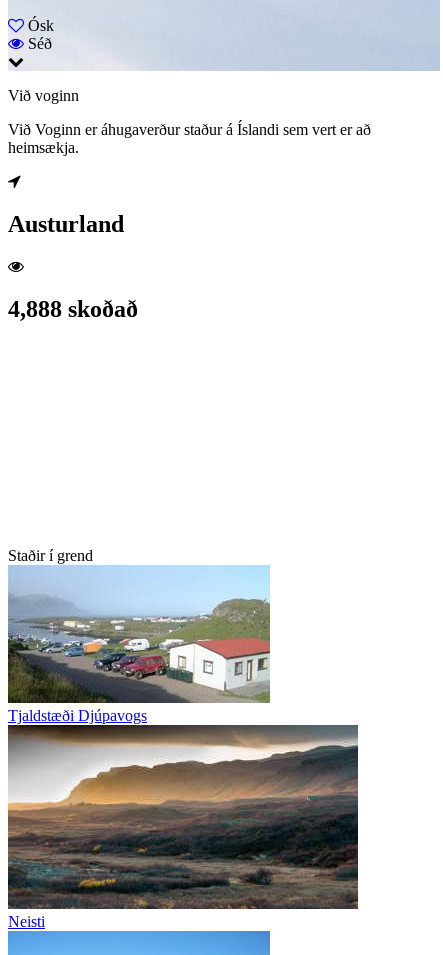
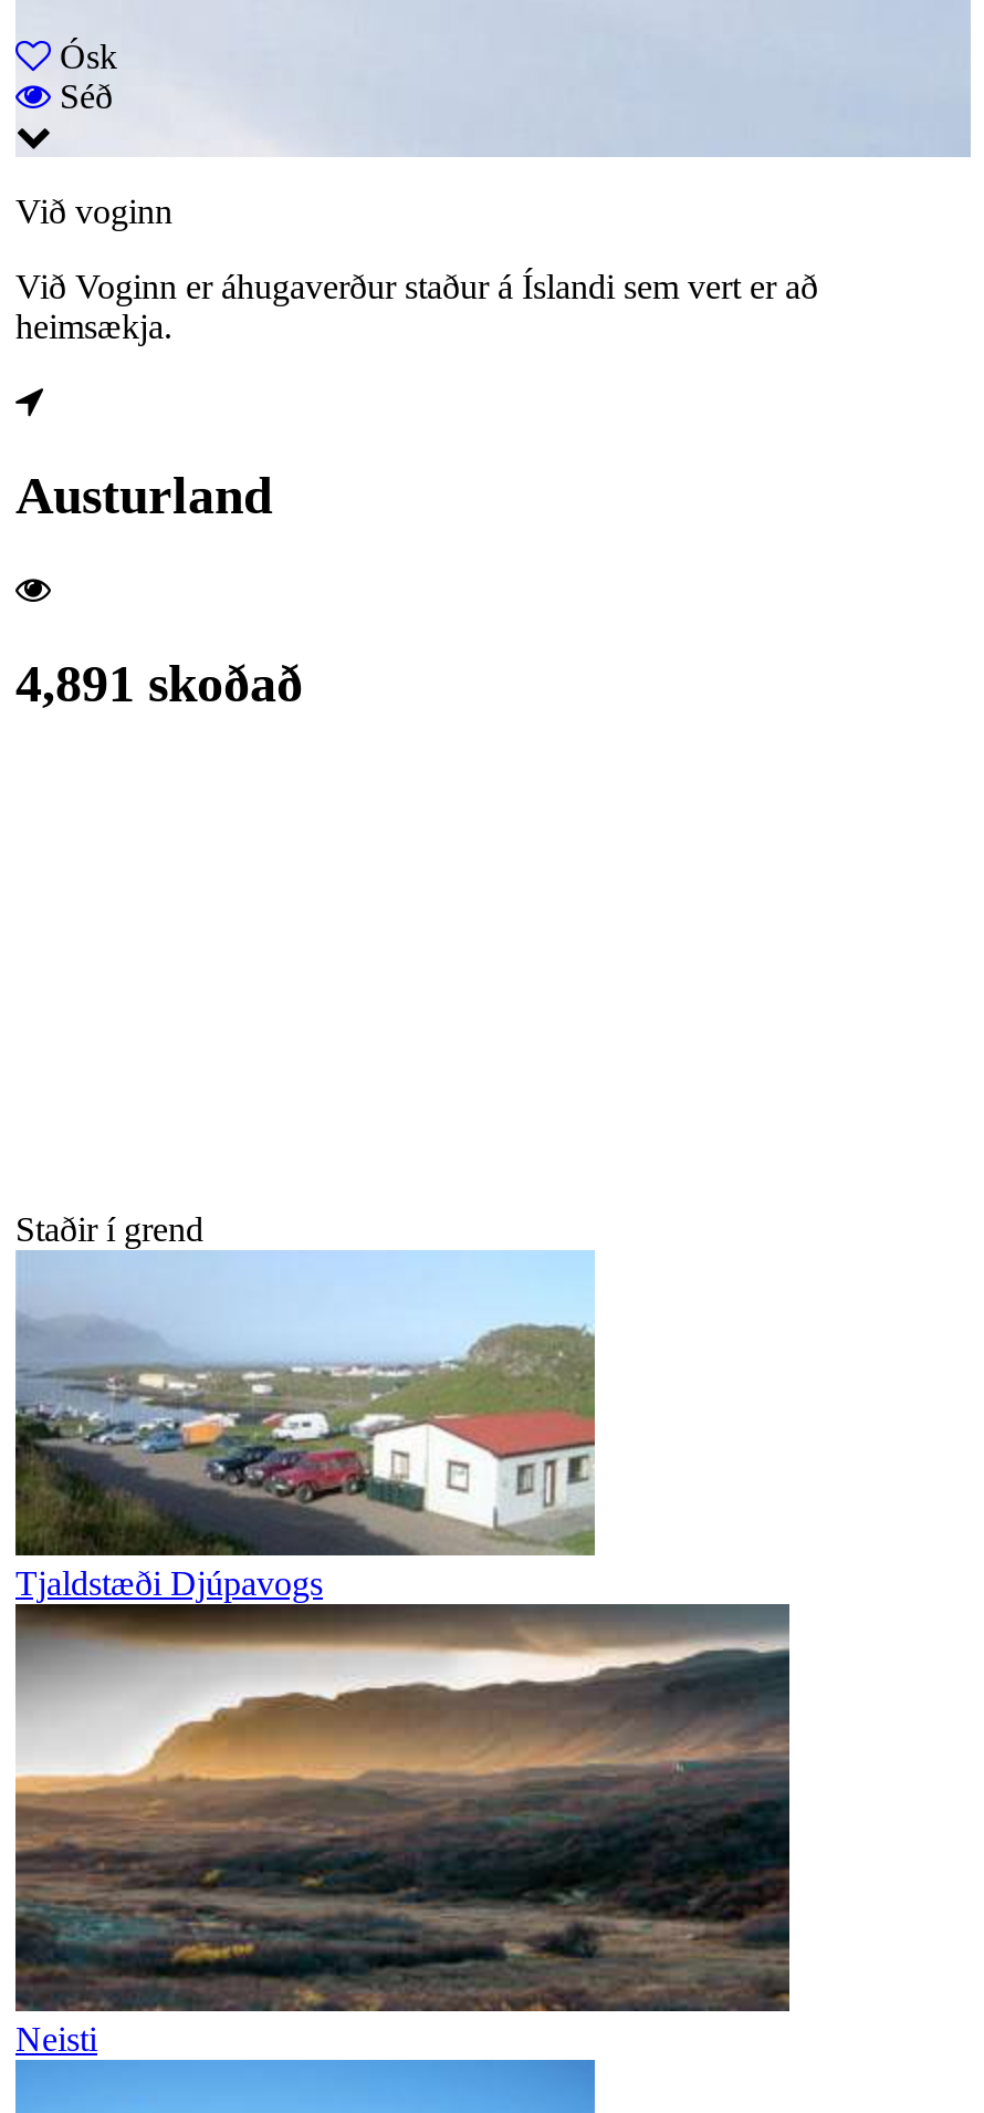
[8,296,138,322] 4,888 skoðað -> [15,654,303,712] 4,891 skoðað

